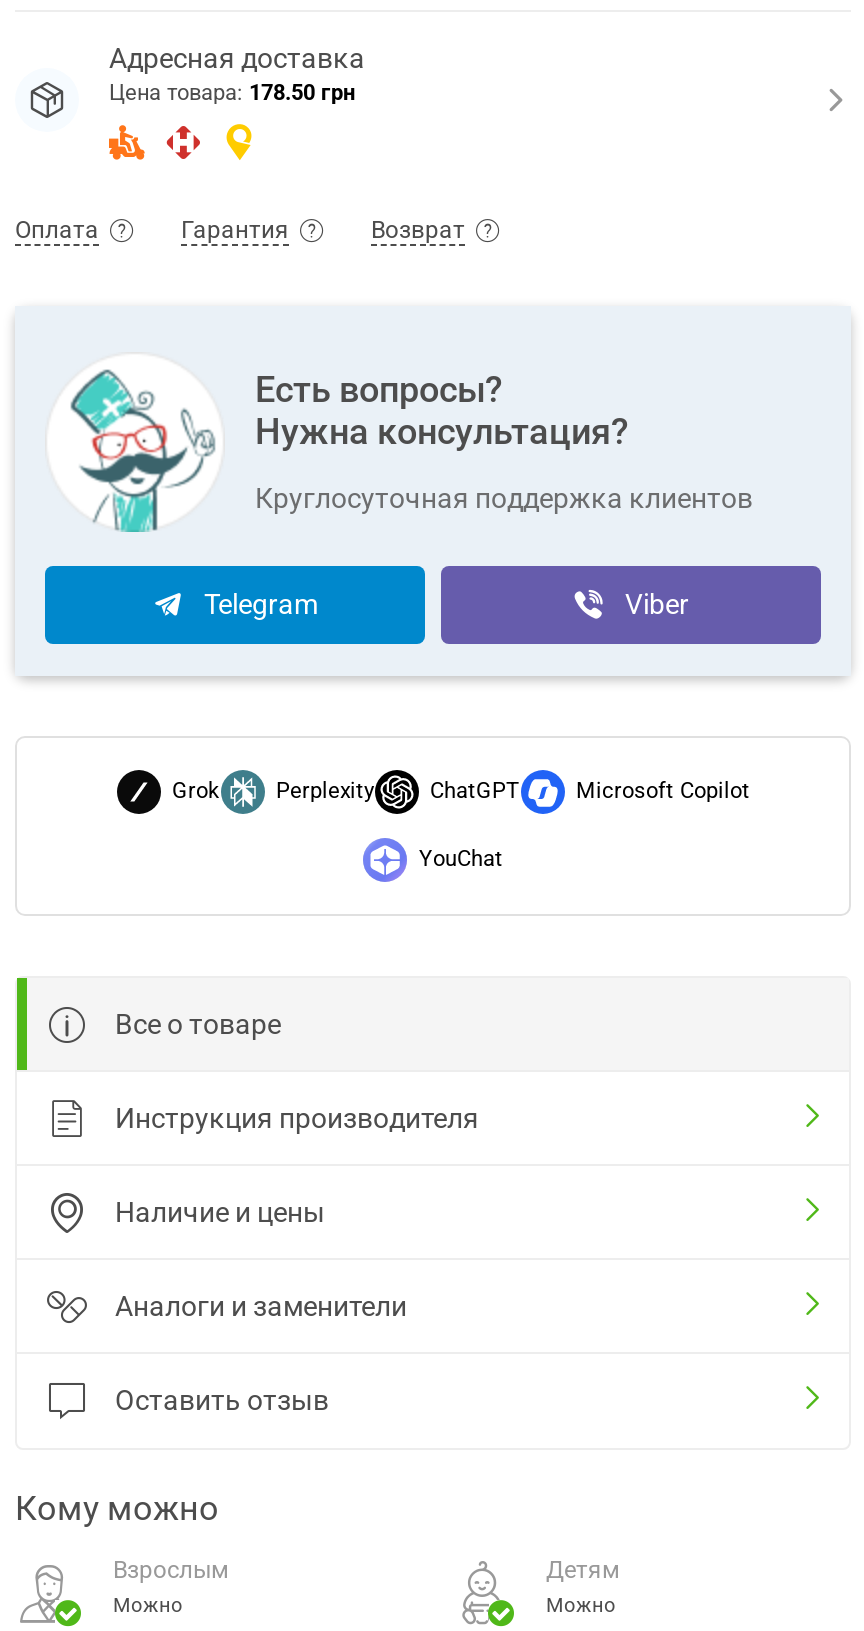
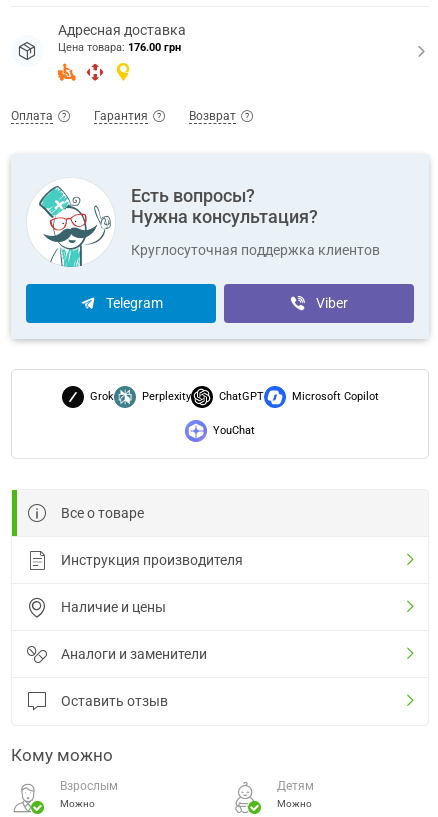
[109,79,355,105] Цена товара: 178.50 грн -> [58,41,181,54] Цена товара: 176.00 грн

